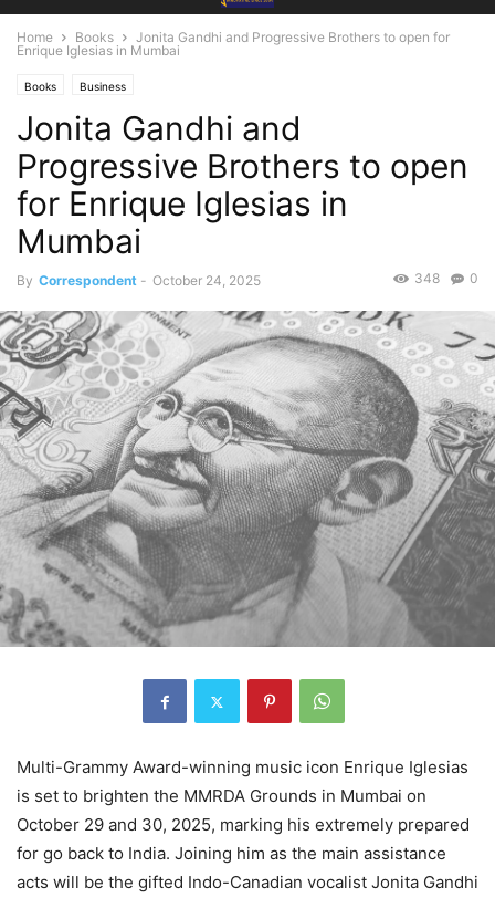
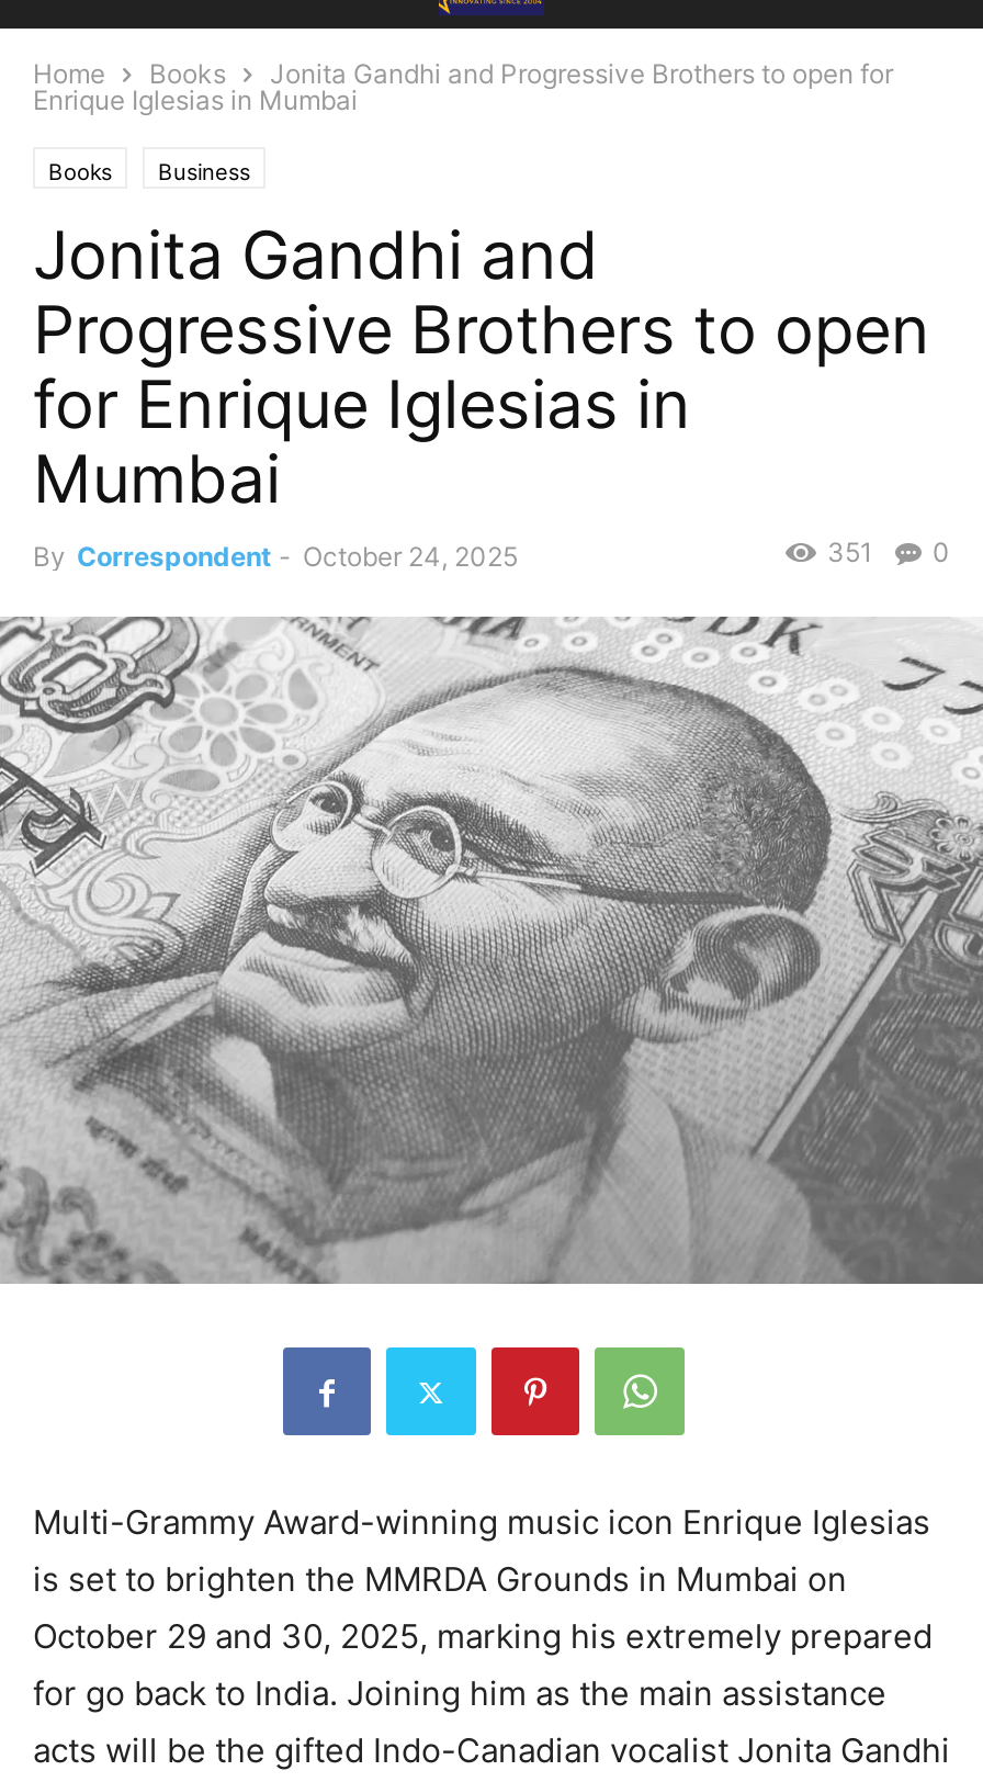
[414,270,478,286] 348 0 -> [827,535,950,568] 351 0

